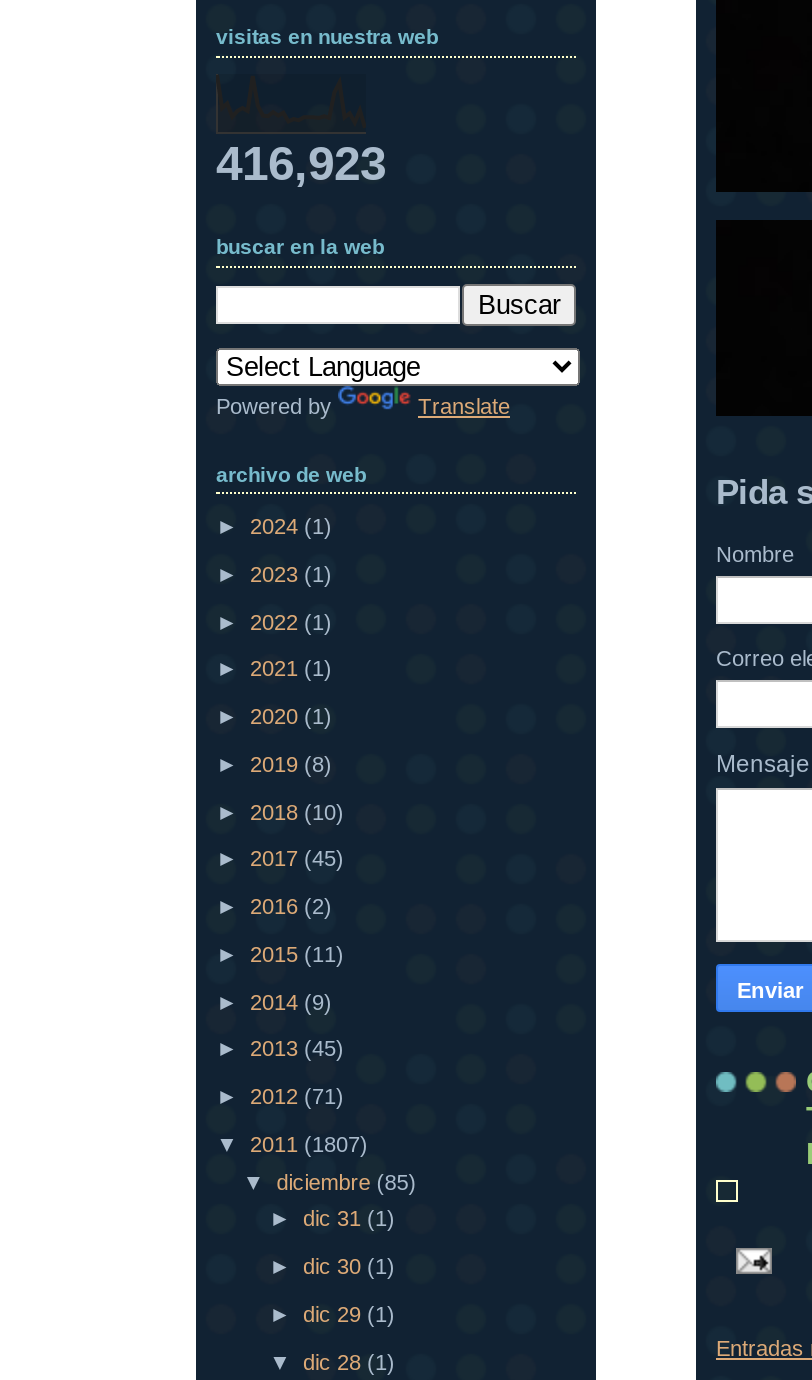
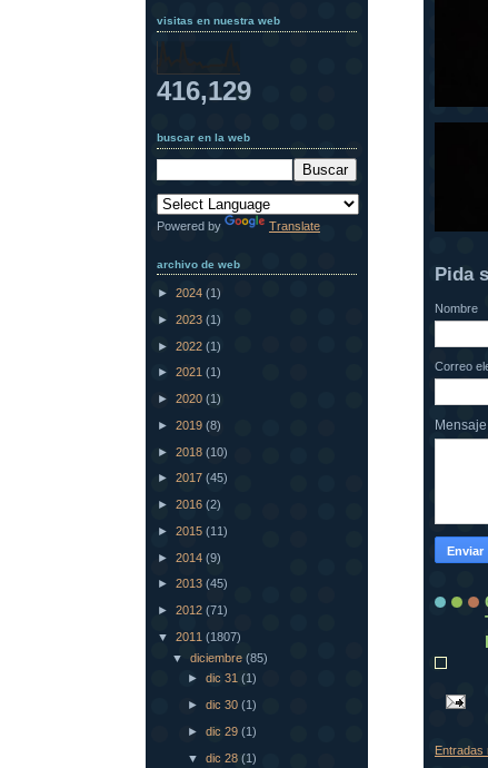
[216,136,386,190] 416,923 -> [157,76,251,106] 416,129

